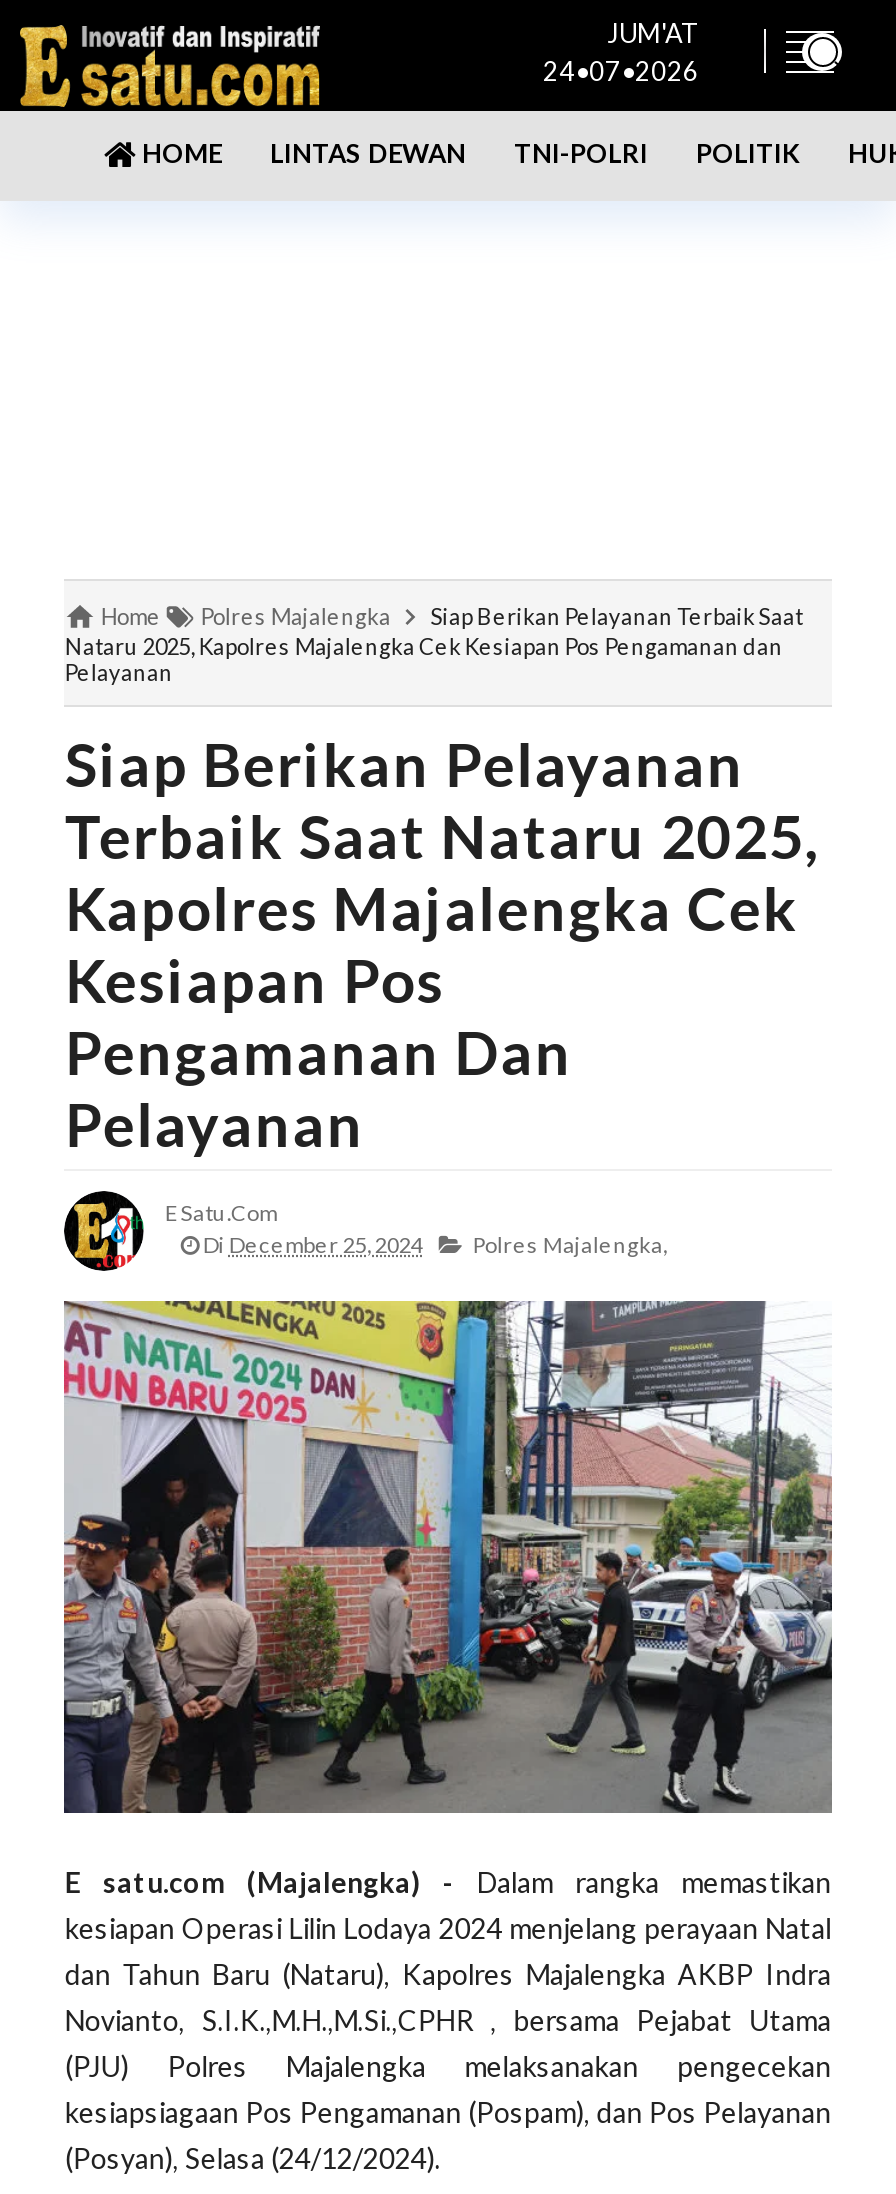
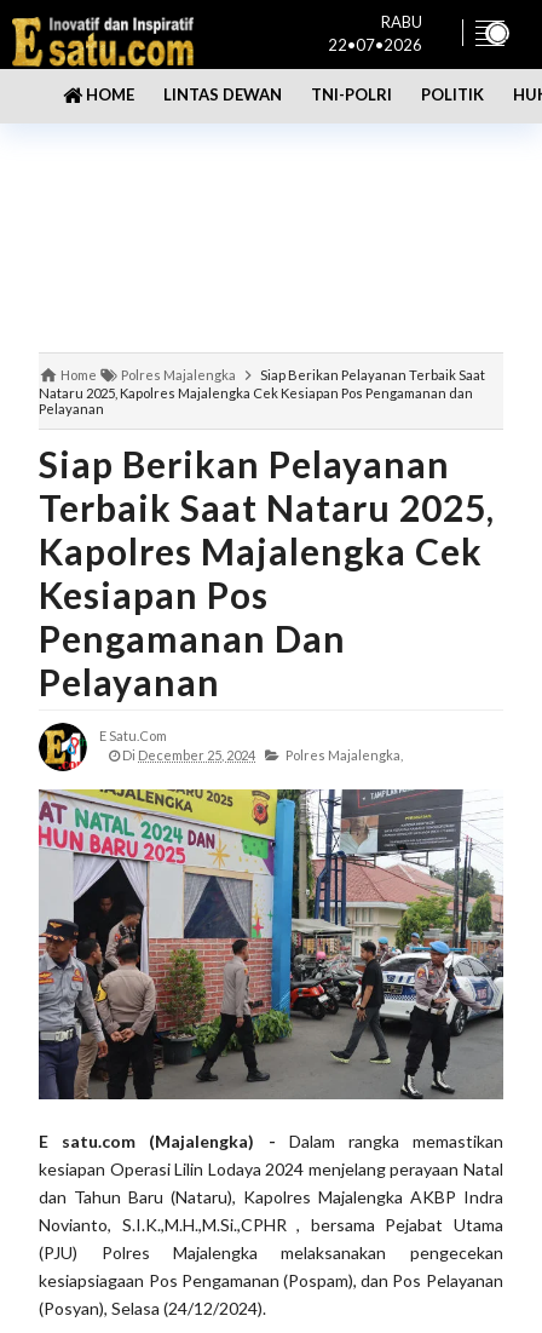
[543,17,699,87] JUM'AT | 24•07•2026 -> [328,12,423,54] RABU | 22•07•2026

